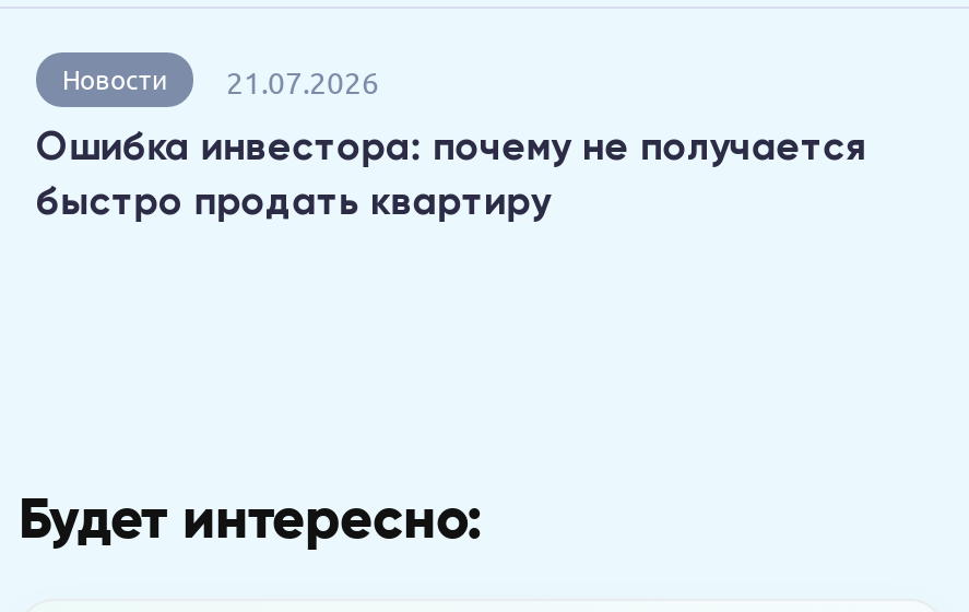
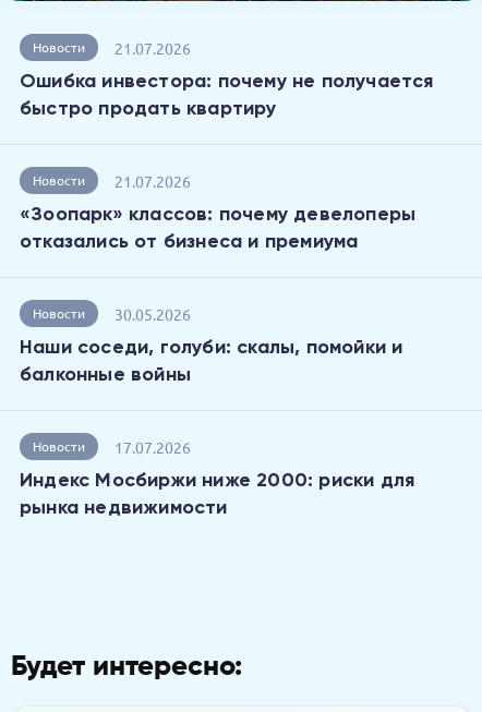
none -> [20,171,416,519] Новости | 21.07.2026 | «Зоопарк» классов: почему девелоперы | отказались от бизнеса и премиума | Новости | 30.05.2026 | Наши соседи, голуби: скалы, помойки и | балконные войны | Новости | 17.07.2026 | Индекс Мосбиржи ниже 2000: риски для | рынка недвижимости

